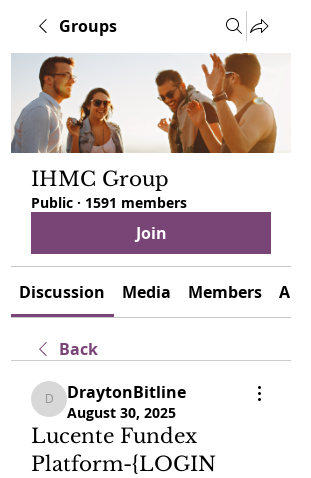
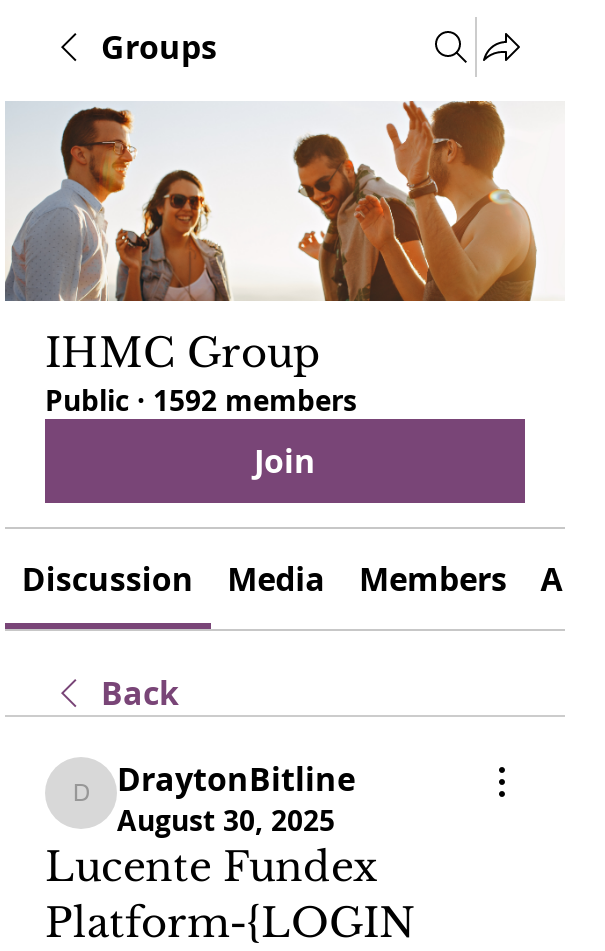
[31,193,187,212] Public · 1591 members -> [45,381,357,419] Public · 1592 members

